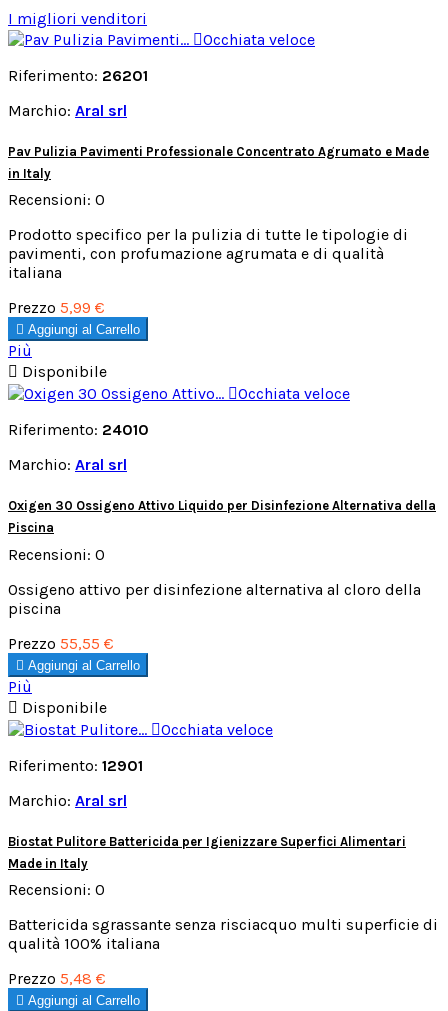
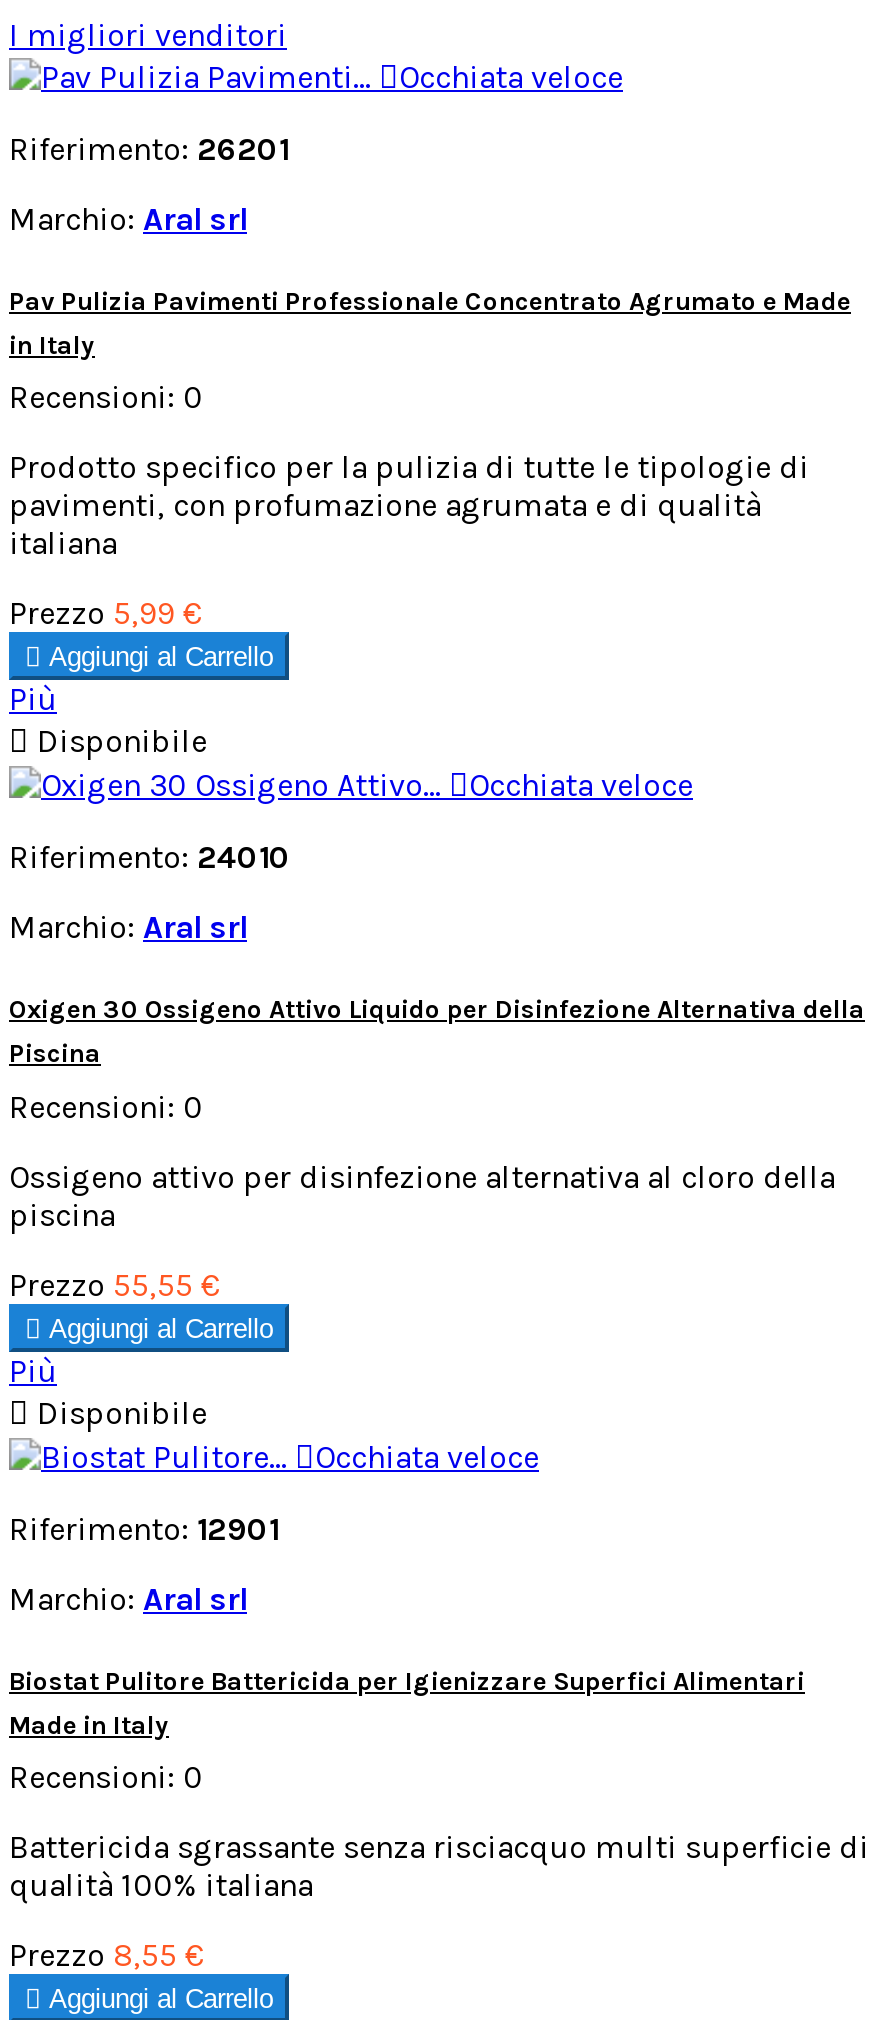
[8,969,106,988] Prezzo 5,48 € -> [9,1937,205,1975] Prezzo 8,55 €

